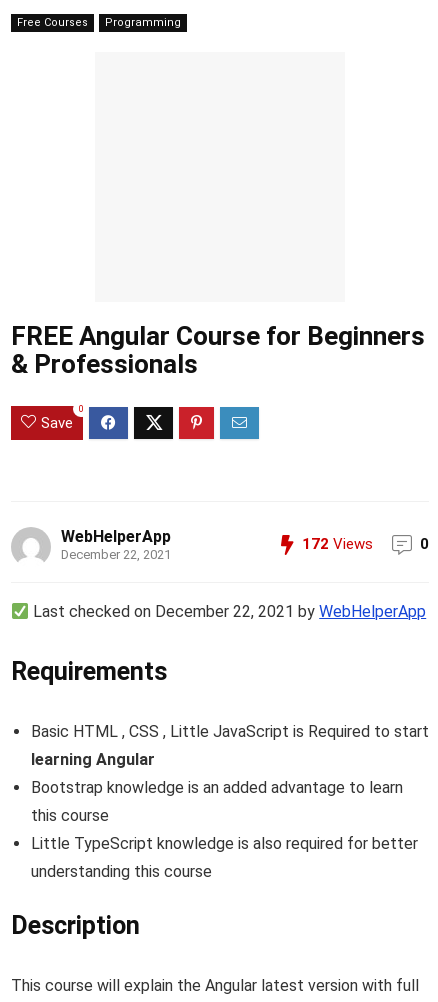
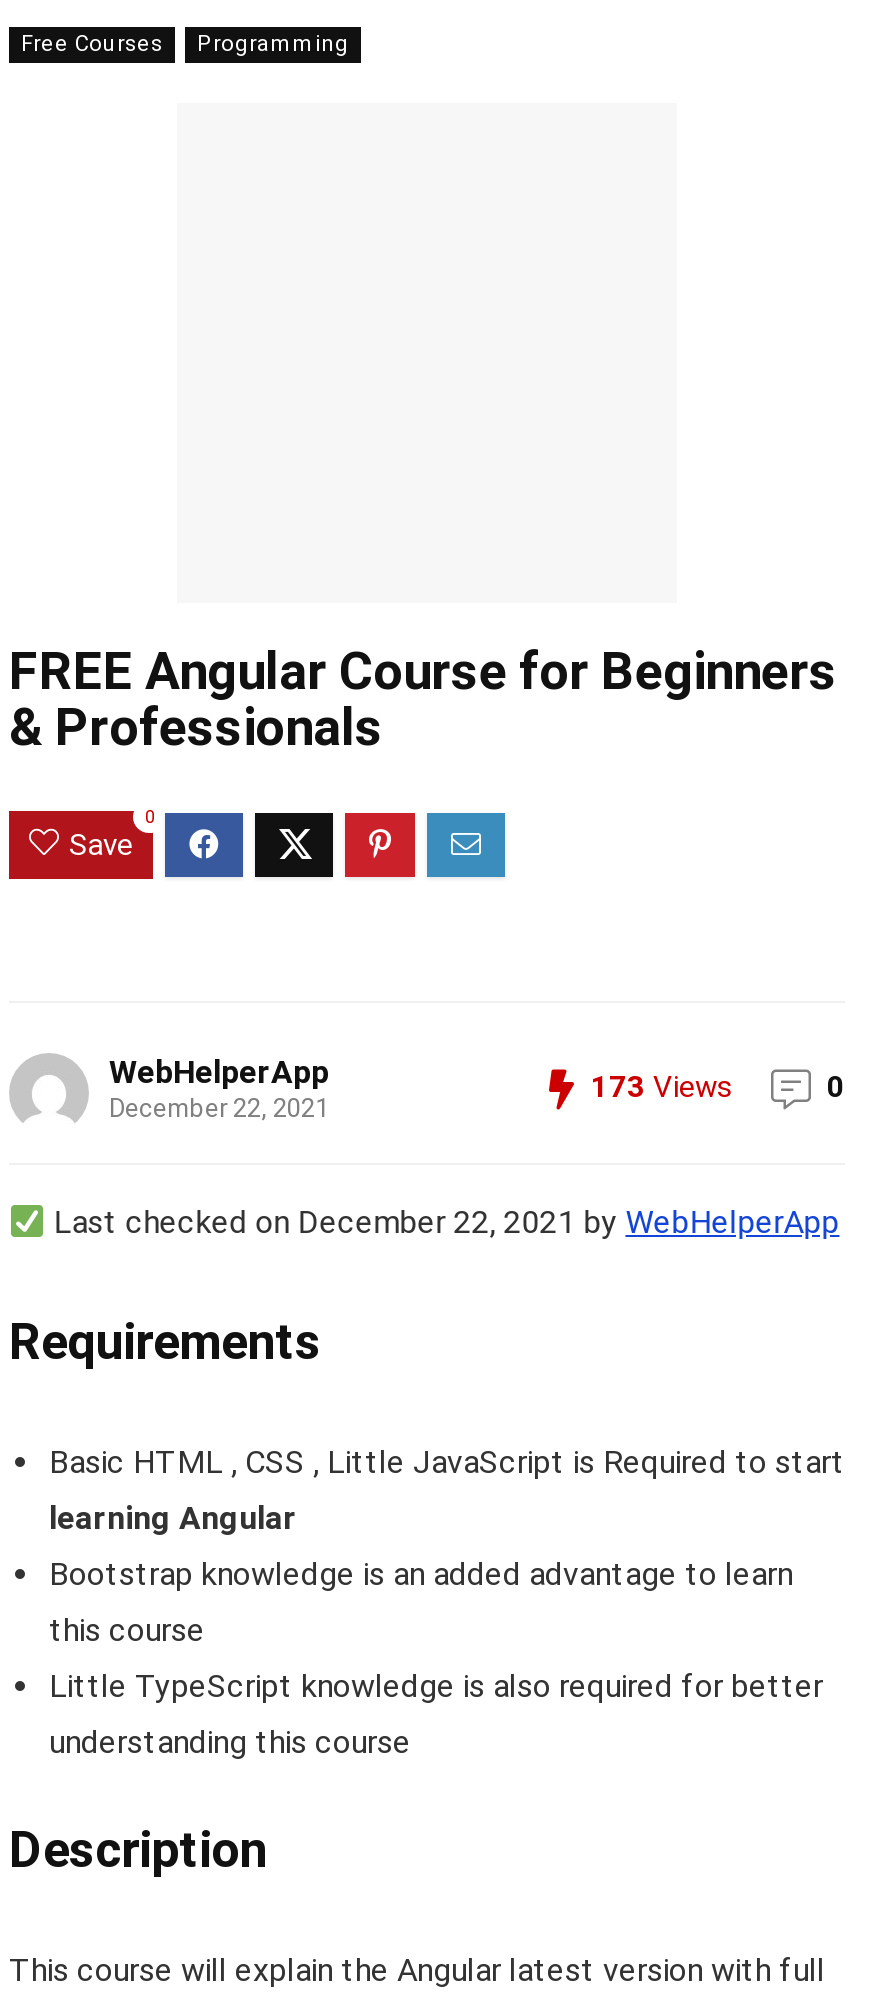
[302,535,373,553] 172 Views -> [591,1069,733,1105] 173 Views

